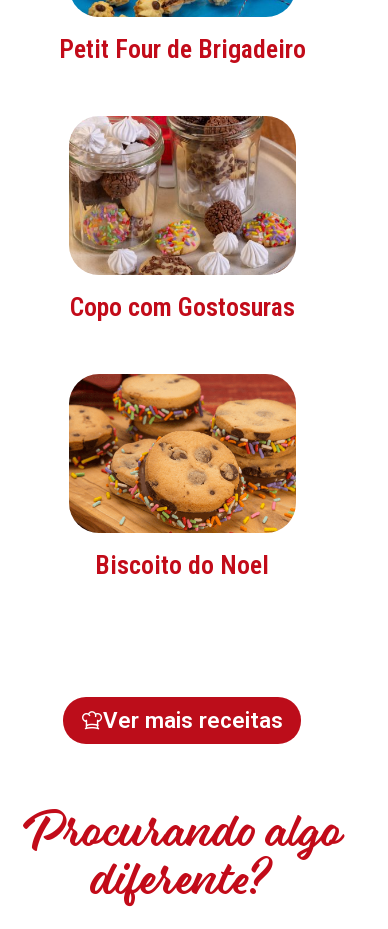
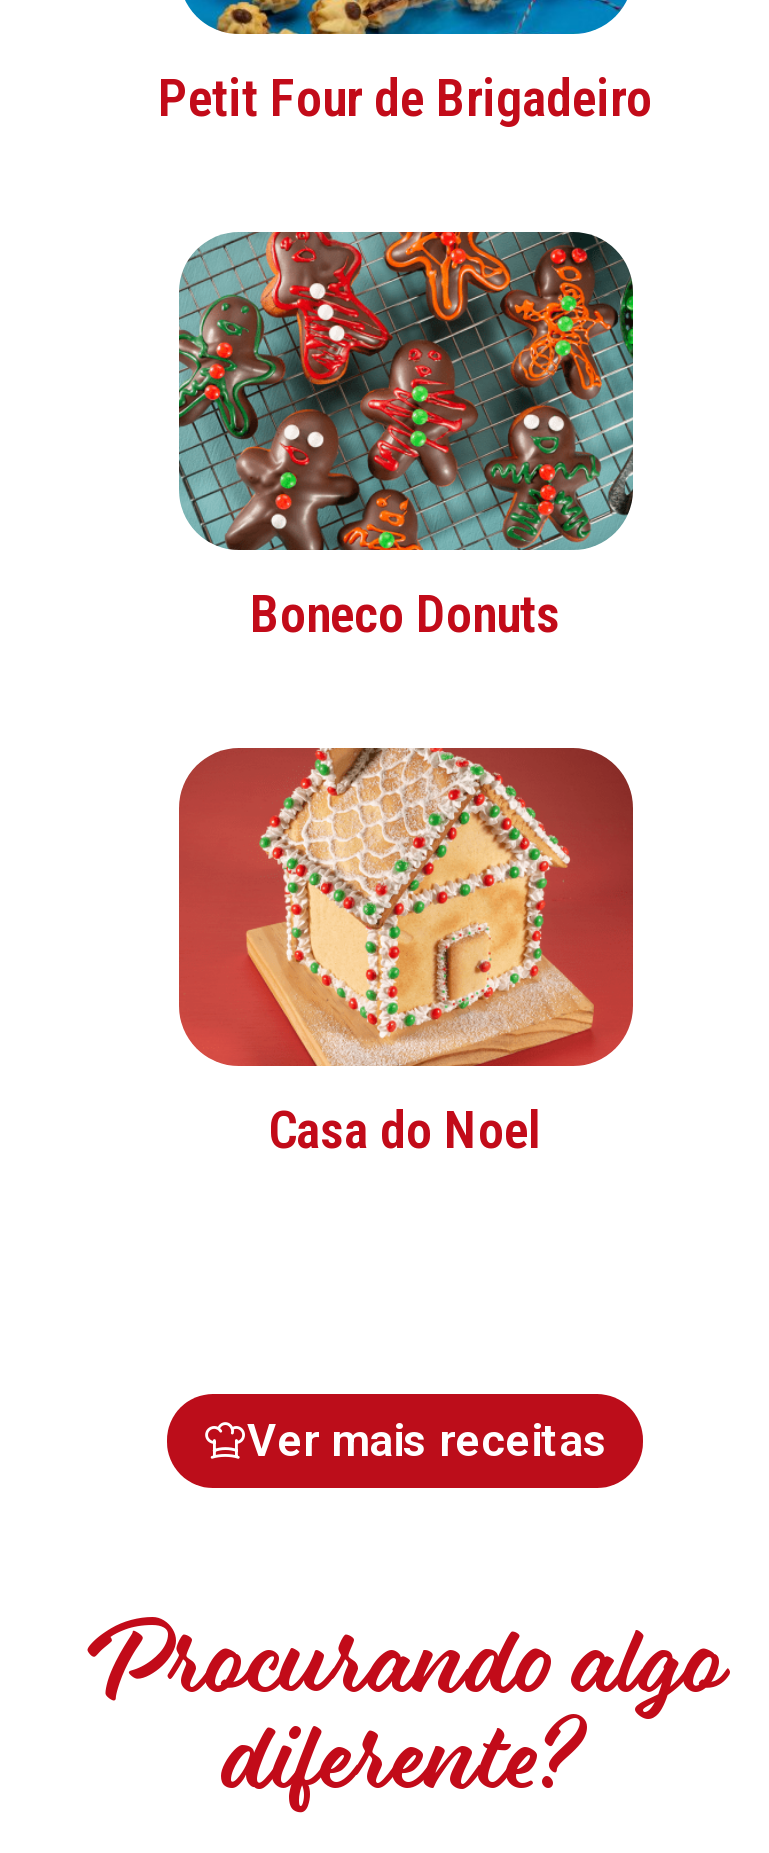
[68,115,297,322] [image] | Copo com Gostosuras -> [177,230,635,644] [image] | Boneco Donuts
[68,373,297,580] [image] | Biscoito do Noel -> [177,746,635,1159] [image] | Casa do Noel

